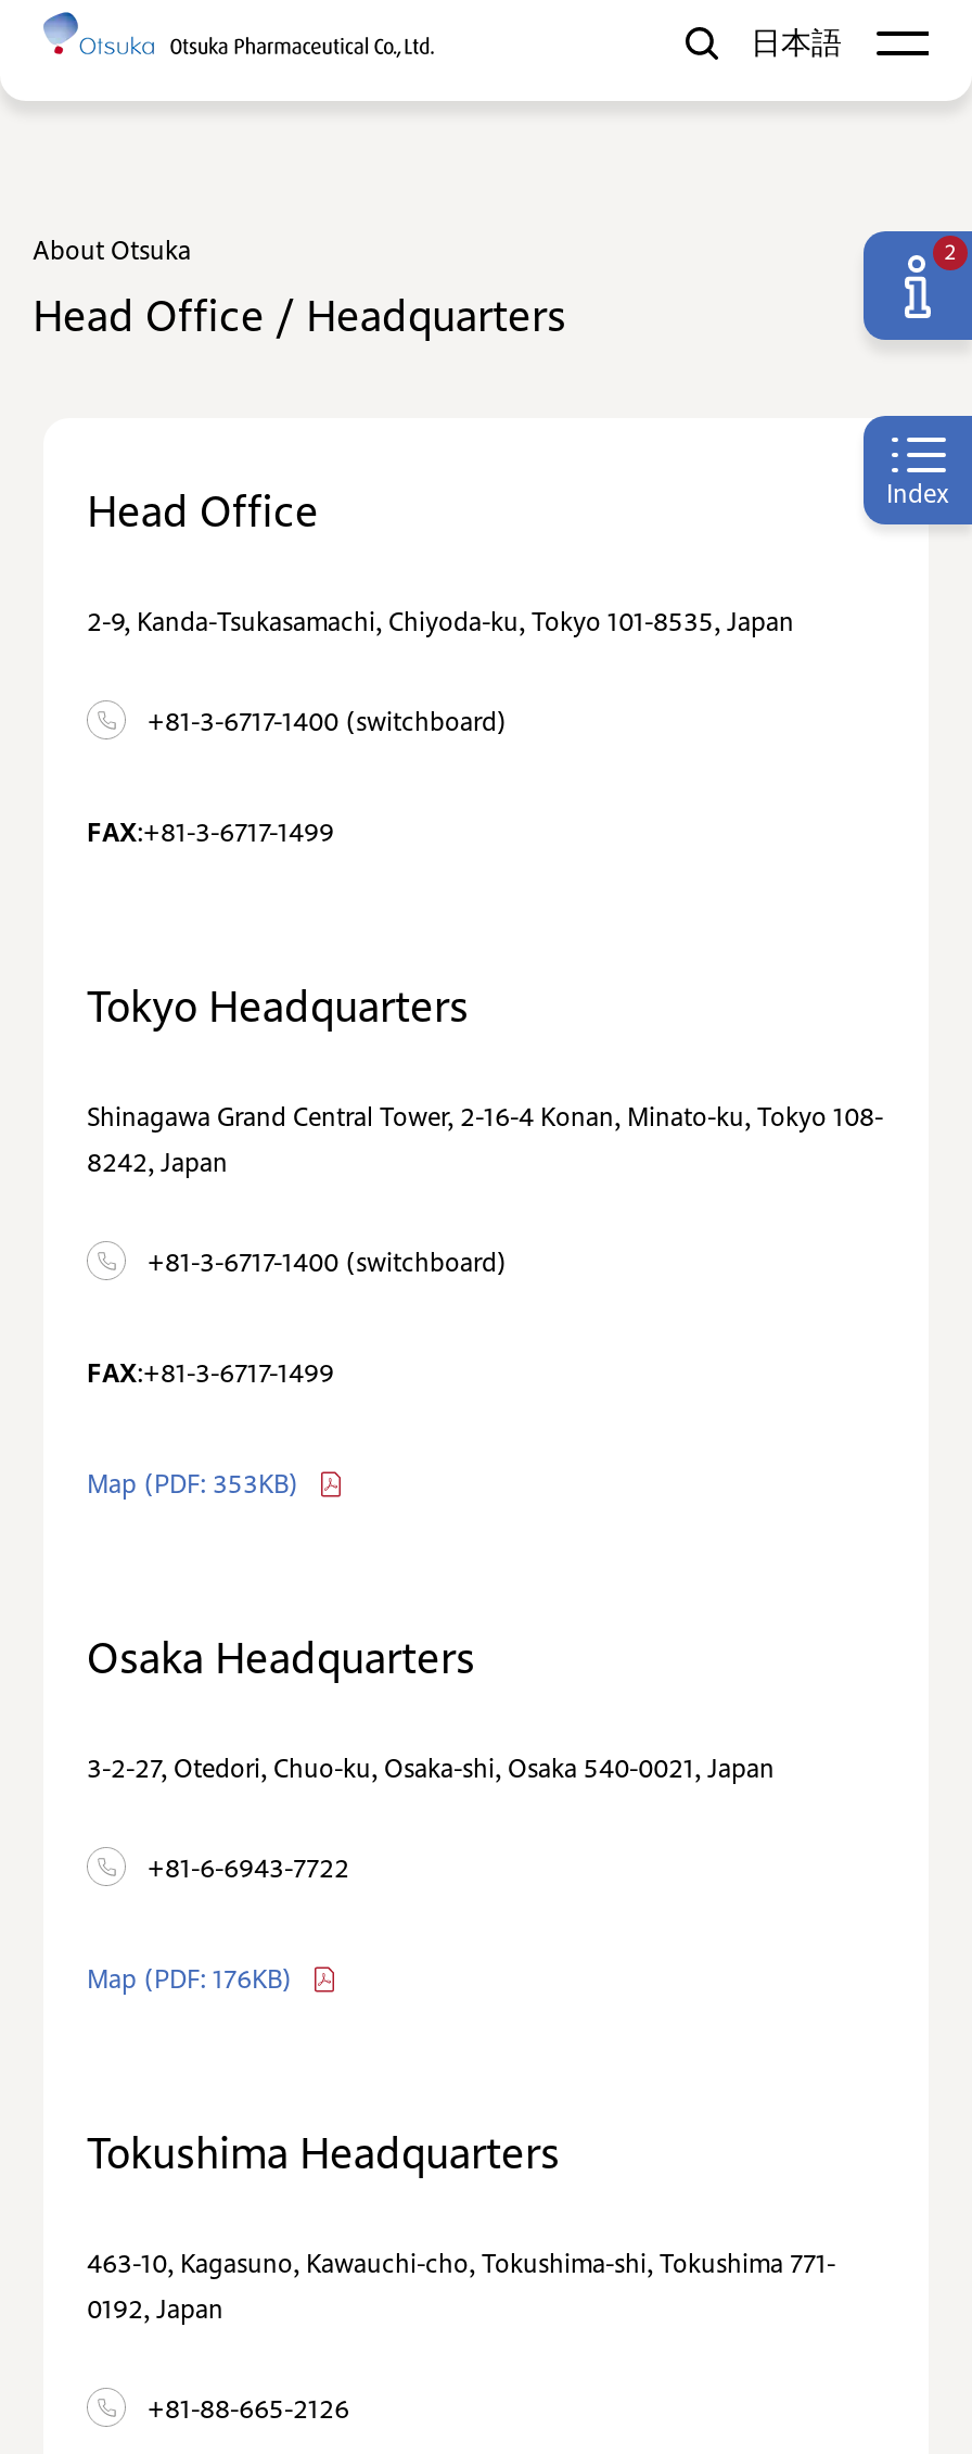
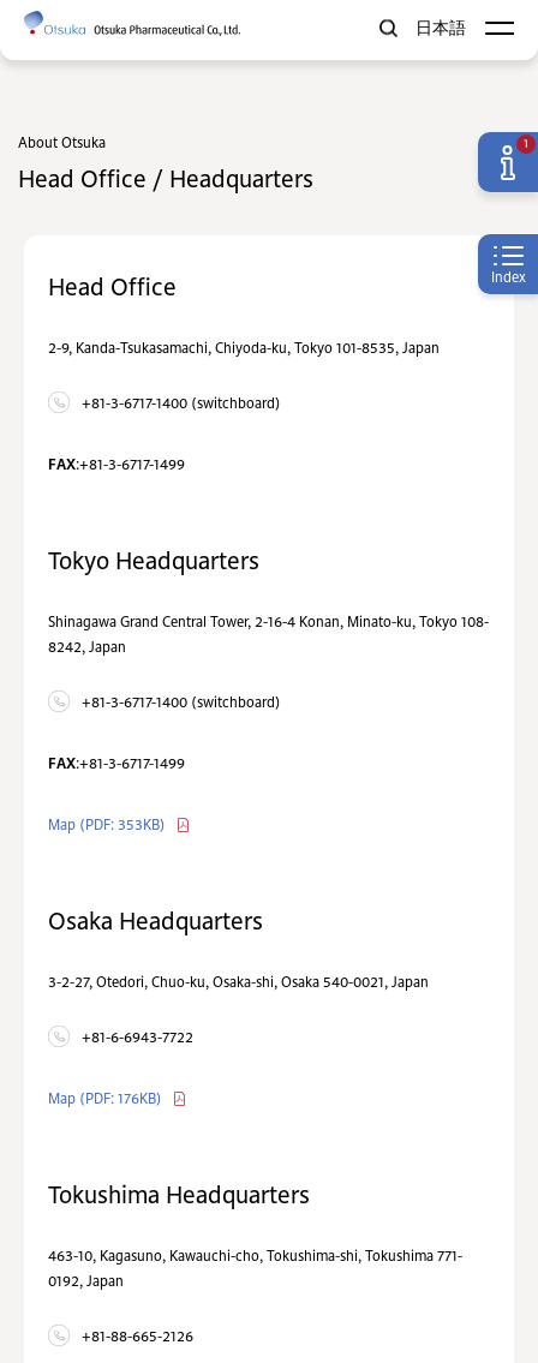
[944,242,957,264] 2 -> [524,138,528,150] 1

